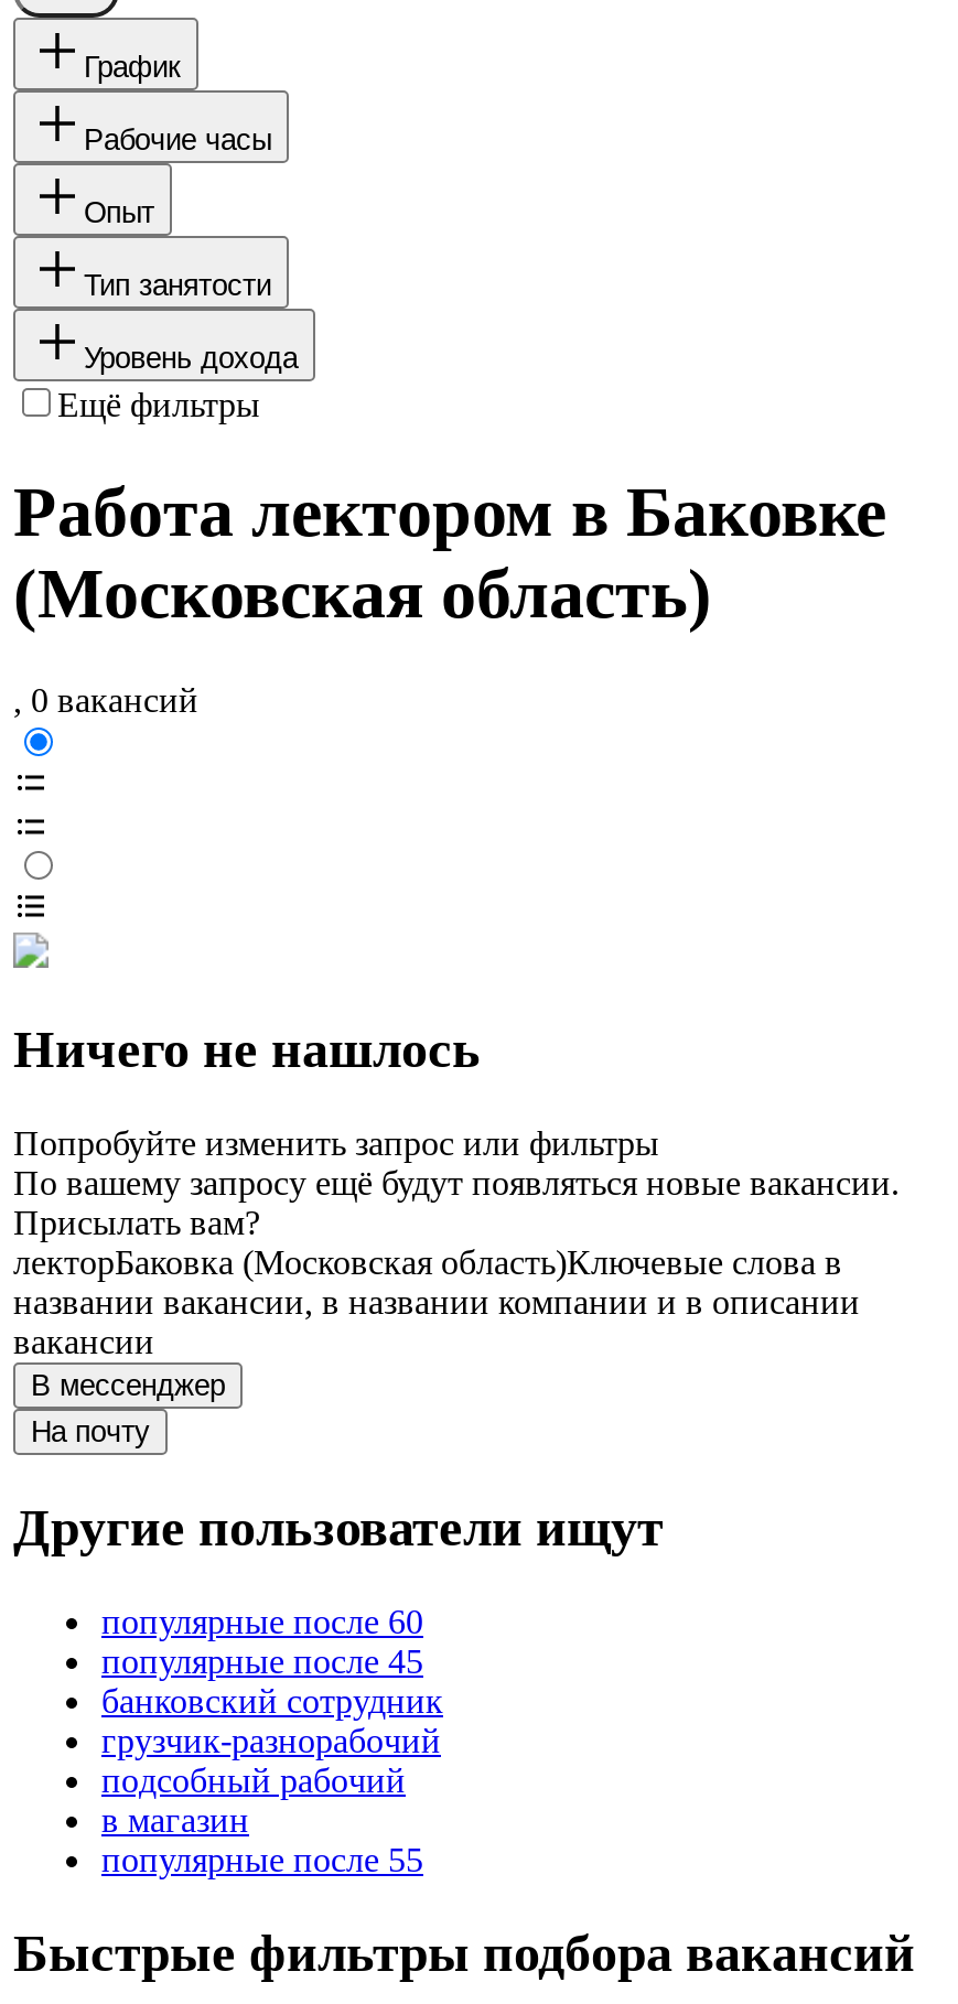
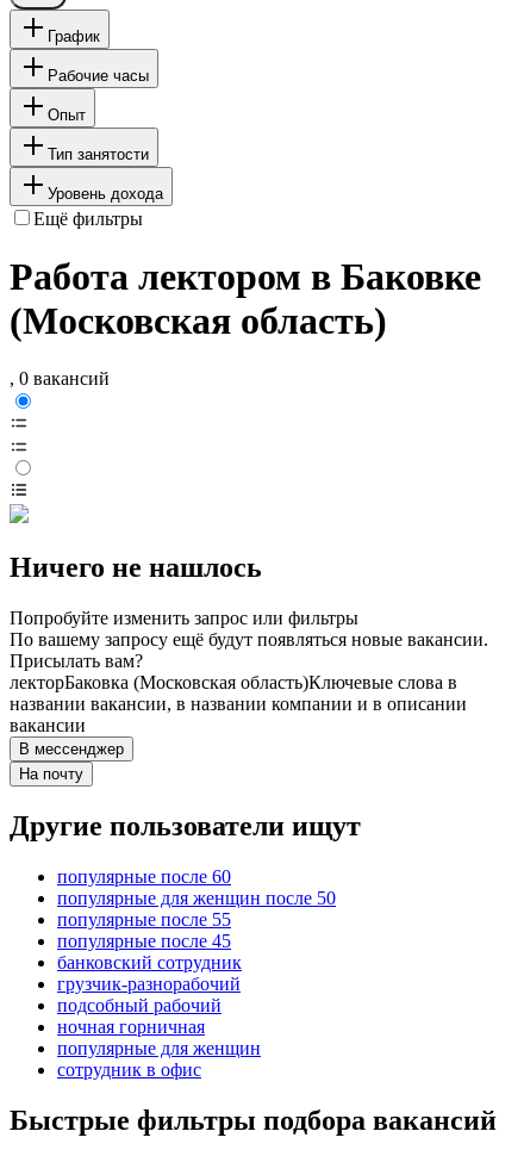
none -> [57,888,336,908] популярные для женщин после 50
[101,1801,249,1839] в магазин -> [57,1017,261,1080] ночная горничная | популярные для женщин | сотрудник в офис
moved [101,1841,423,1879] -> [57,909,231,930]: популярные после 55

